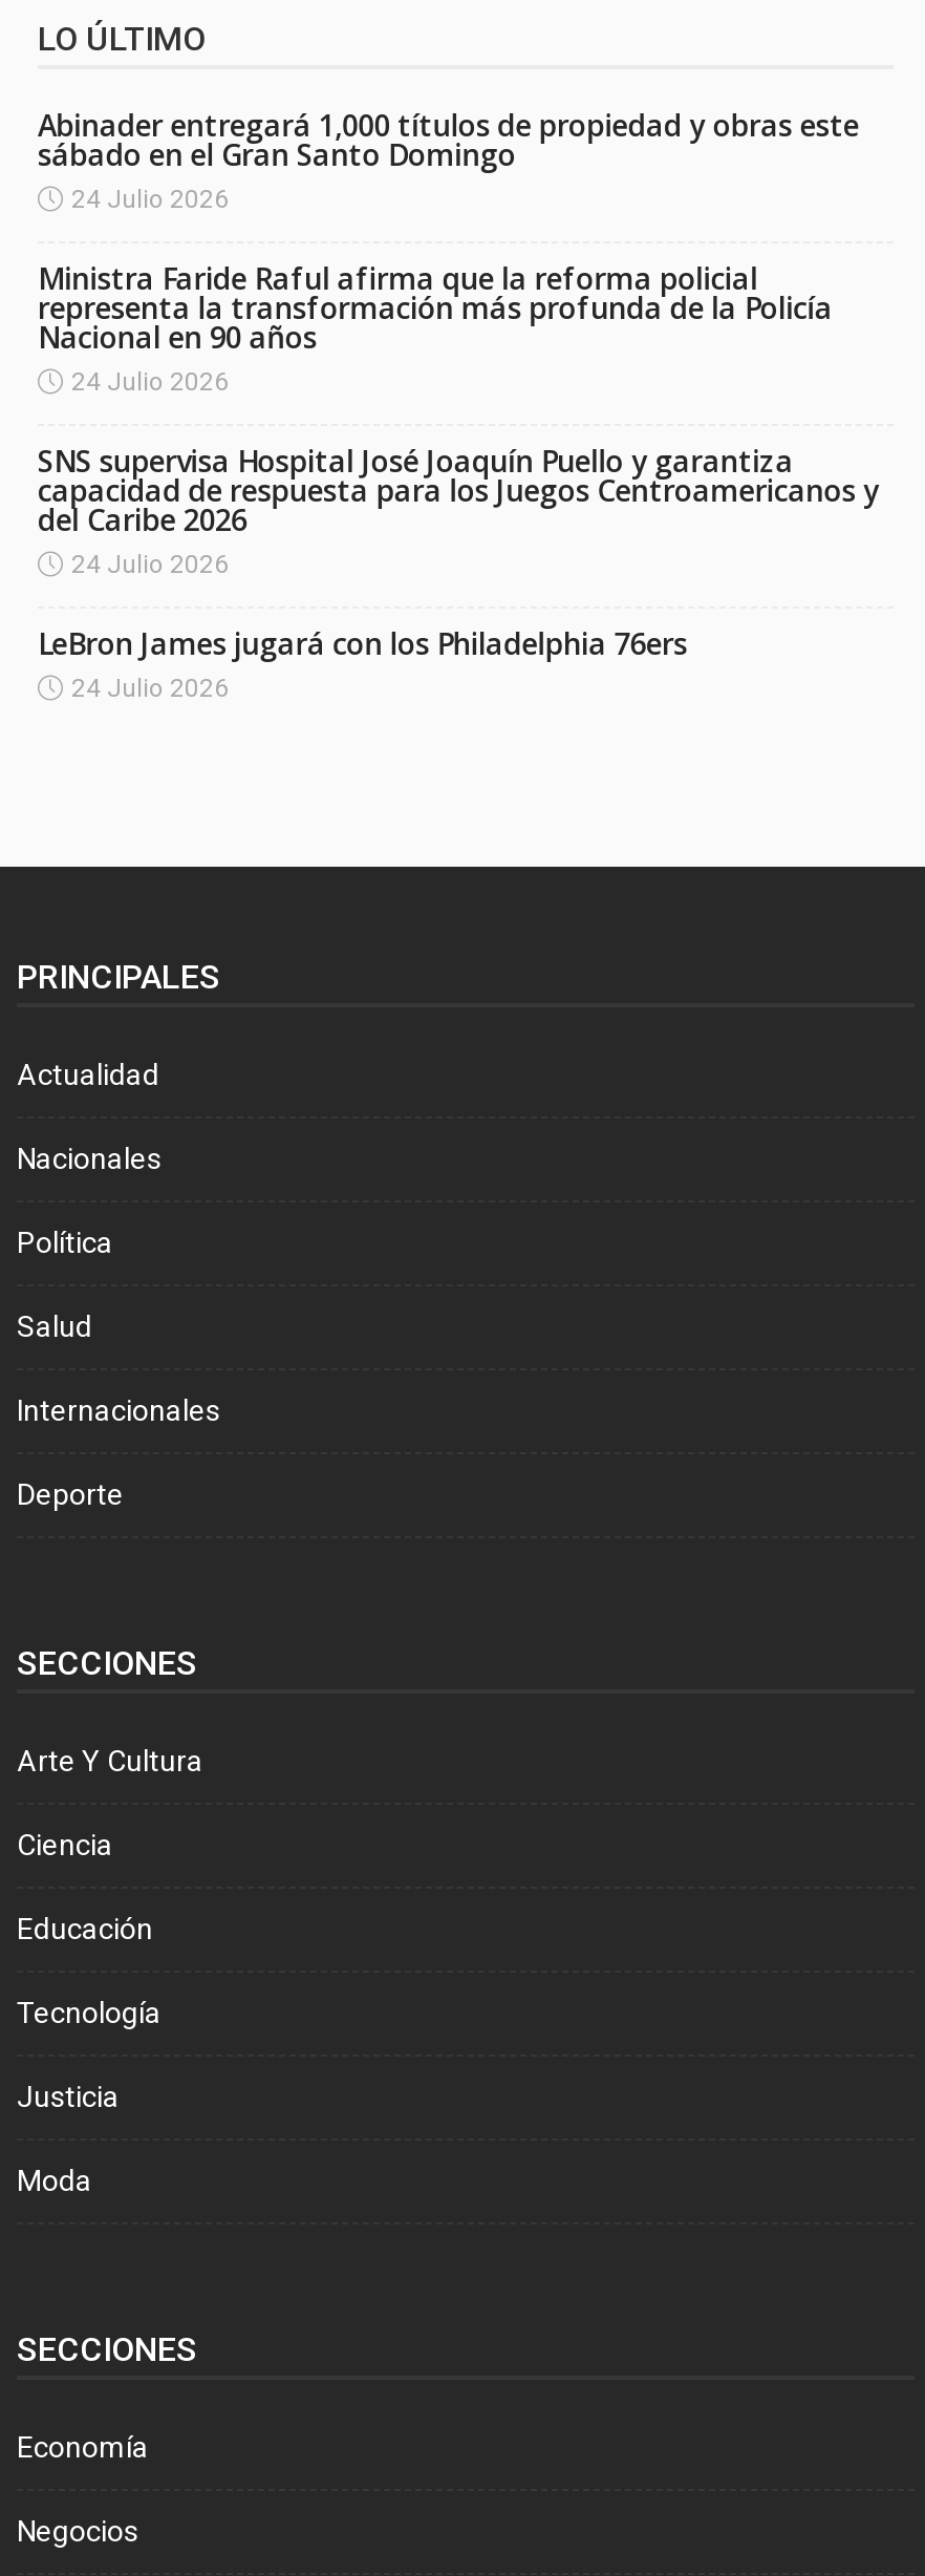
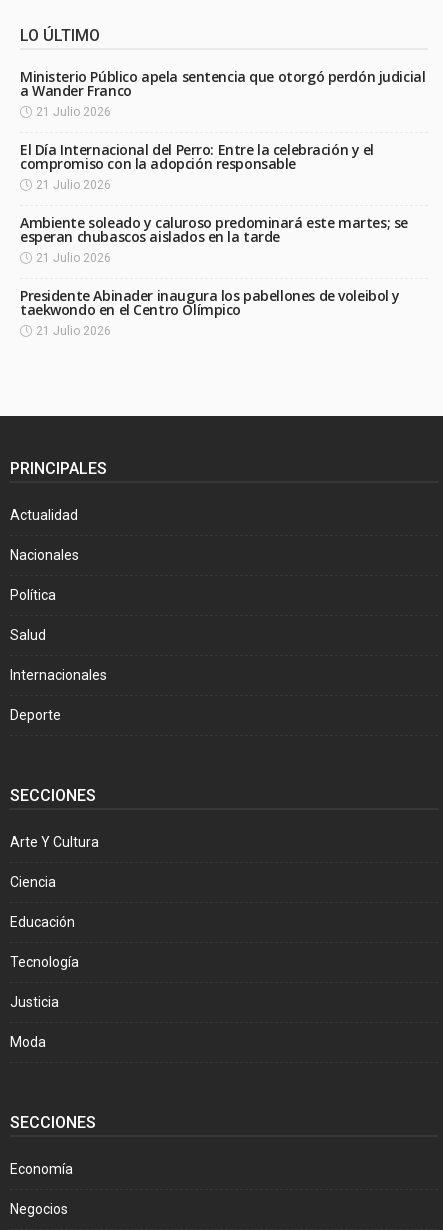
[38,106,859,215] Abinader entregará 1,000 títulos de propiedad y obras este | sábado en el Gran Santo Domingo | 24 Julio 2026 -> [20,67,425,119] Ministerio Público apela sentencia que otorgó perdón judicial | a Wander Franco | 21 Julio 2026
[38,259,832,397] Ministra Faride Raful afirma que la reforma policial | representa la transformación más profunda de la Policía | Nacional en 90 años | 24 Julio 2026 -> [20,140,374,192] El Día Internacional del Perro: Entre la celebración y el | compromiso con la adopción responsable | 21 Julio 2026
[38,442,879,580] SNS supervisa Hospital José Joaquín Puello y garantiza | capacidad de respuesta para los Juegos Centroamericanos y | del Caribe 2026 | 24 Julio 2026 -> [20,213,408,265] Ambiente soleado y caluroso predominará este martes; se | esperan chubascos aislados en la tarde | 21 Julio 2026
[38,624,687,704] LeBron James jugará con los Philadelphia 76ers | 24 Julio 2026 -> [20,286,400,338] Presidente Abinader inaugura los pabellones de voleibol y | taekwondo en el Centro Olímpico | 21 Julio 2026

